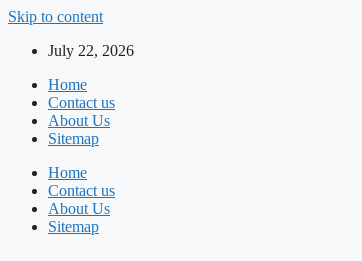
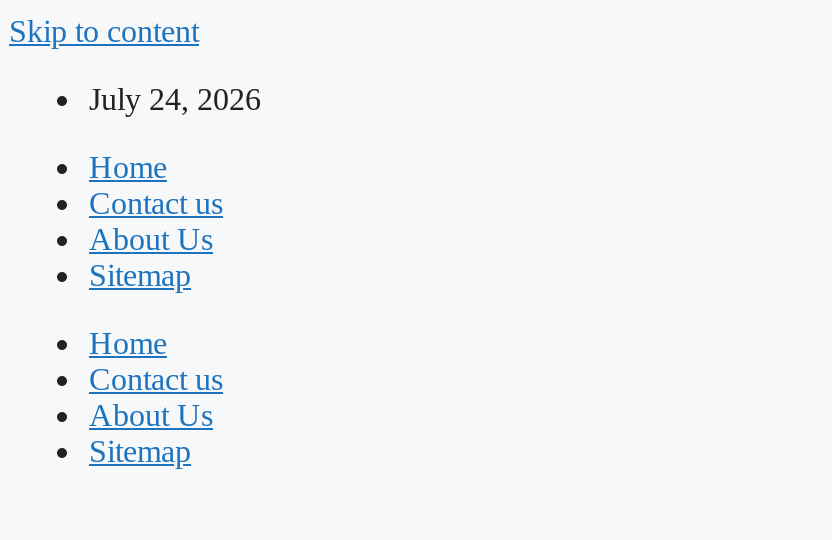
[48,42,134,59] July 22, 2026 -> [89,82,261,116] July 24, 2026

